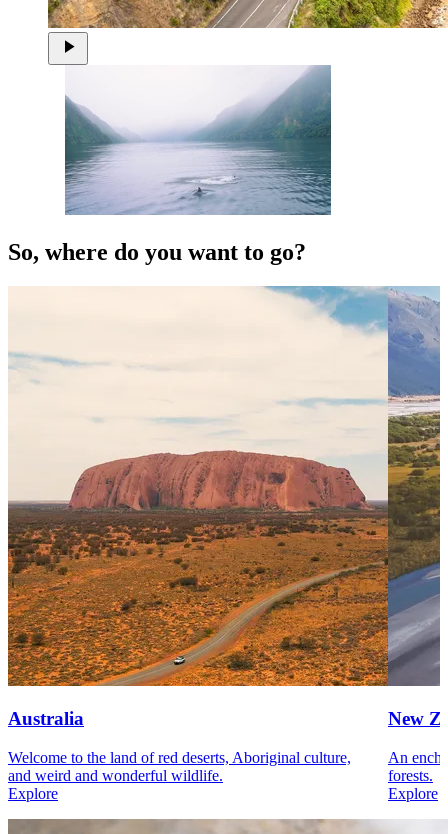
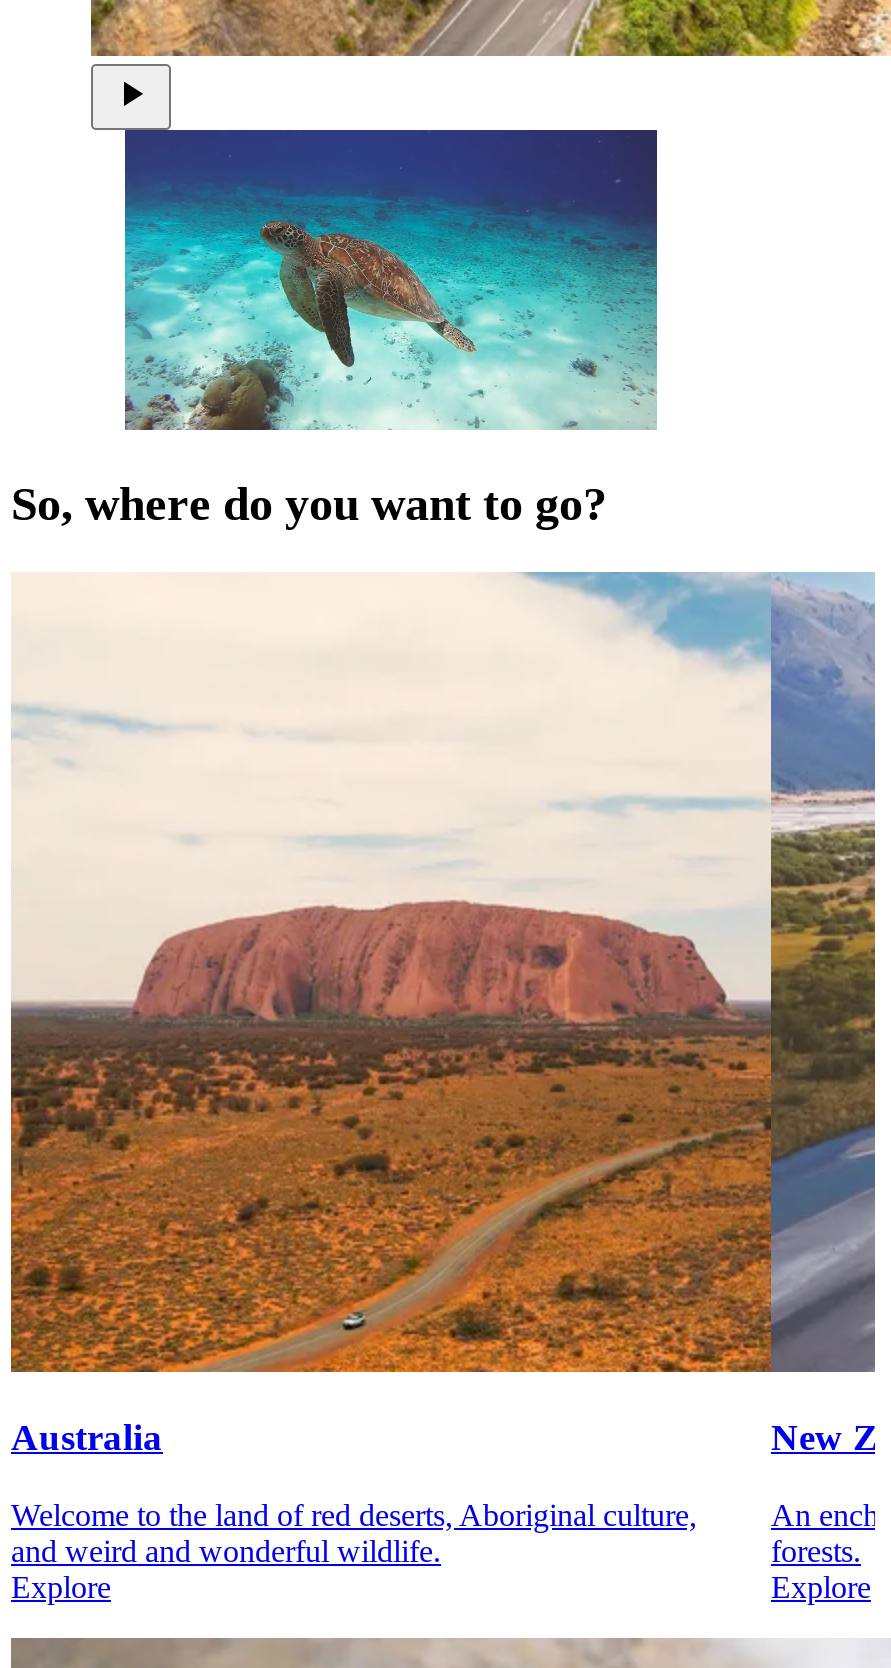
[64,65,332,215] [image] -> [123,128,659,432] [image]

